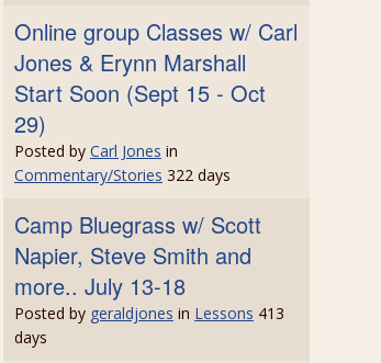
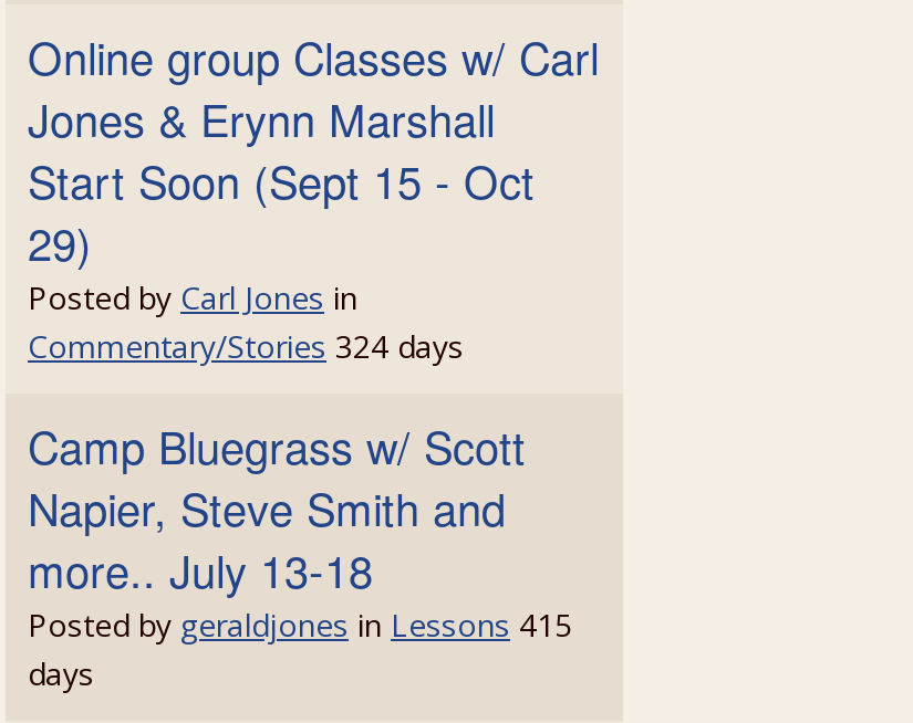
[14,165,231,185] Commentary/Stories 322 days -> [28,325,464,367] Commentary/Stories 324 days
[14,303,284,324] Posted by geraldjones in Lessons 413 -> [28,604,572,646] Posted by geraldjones in Lessons 415

